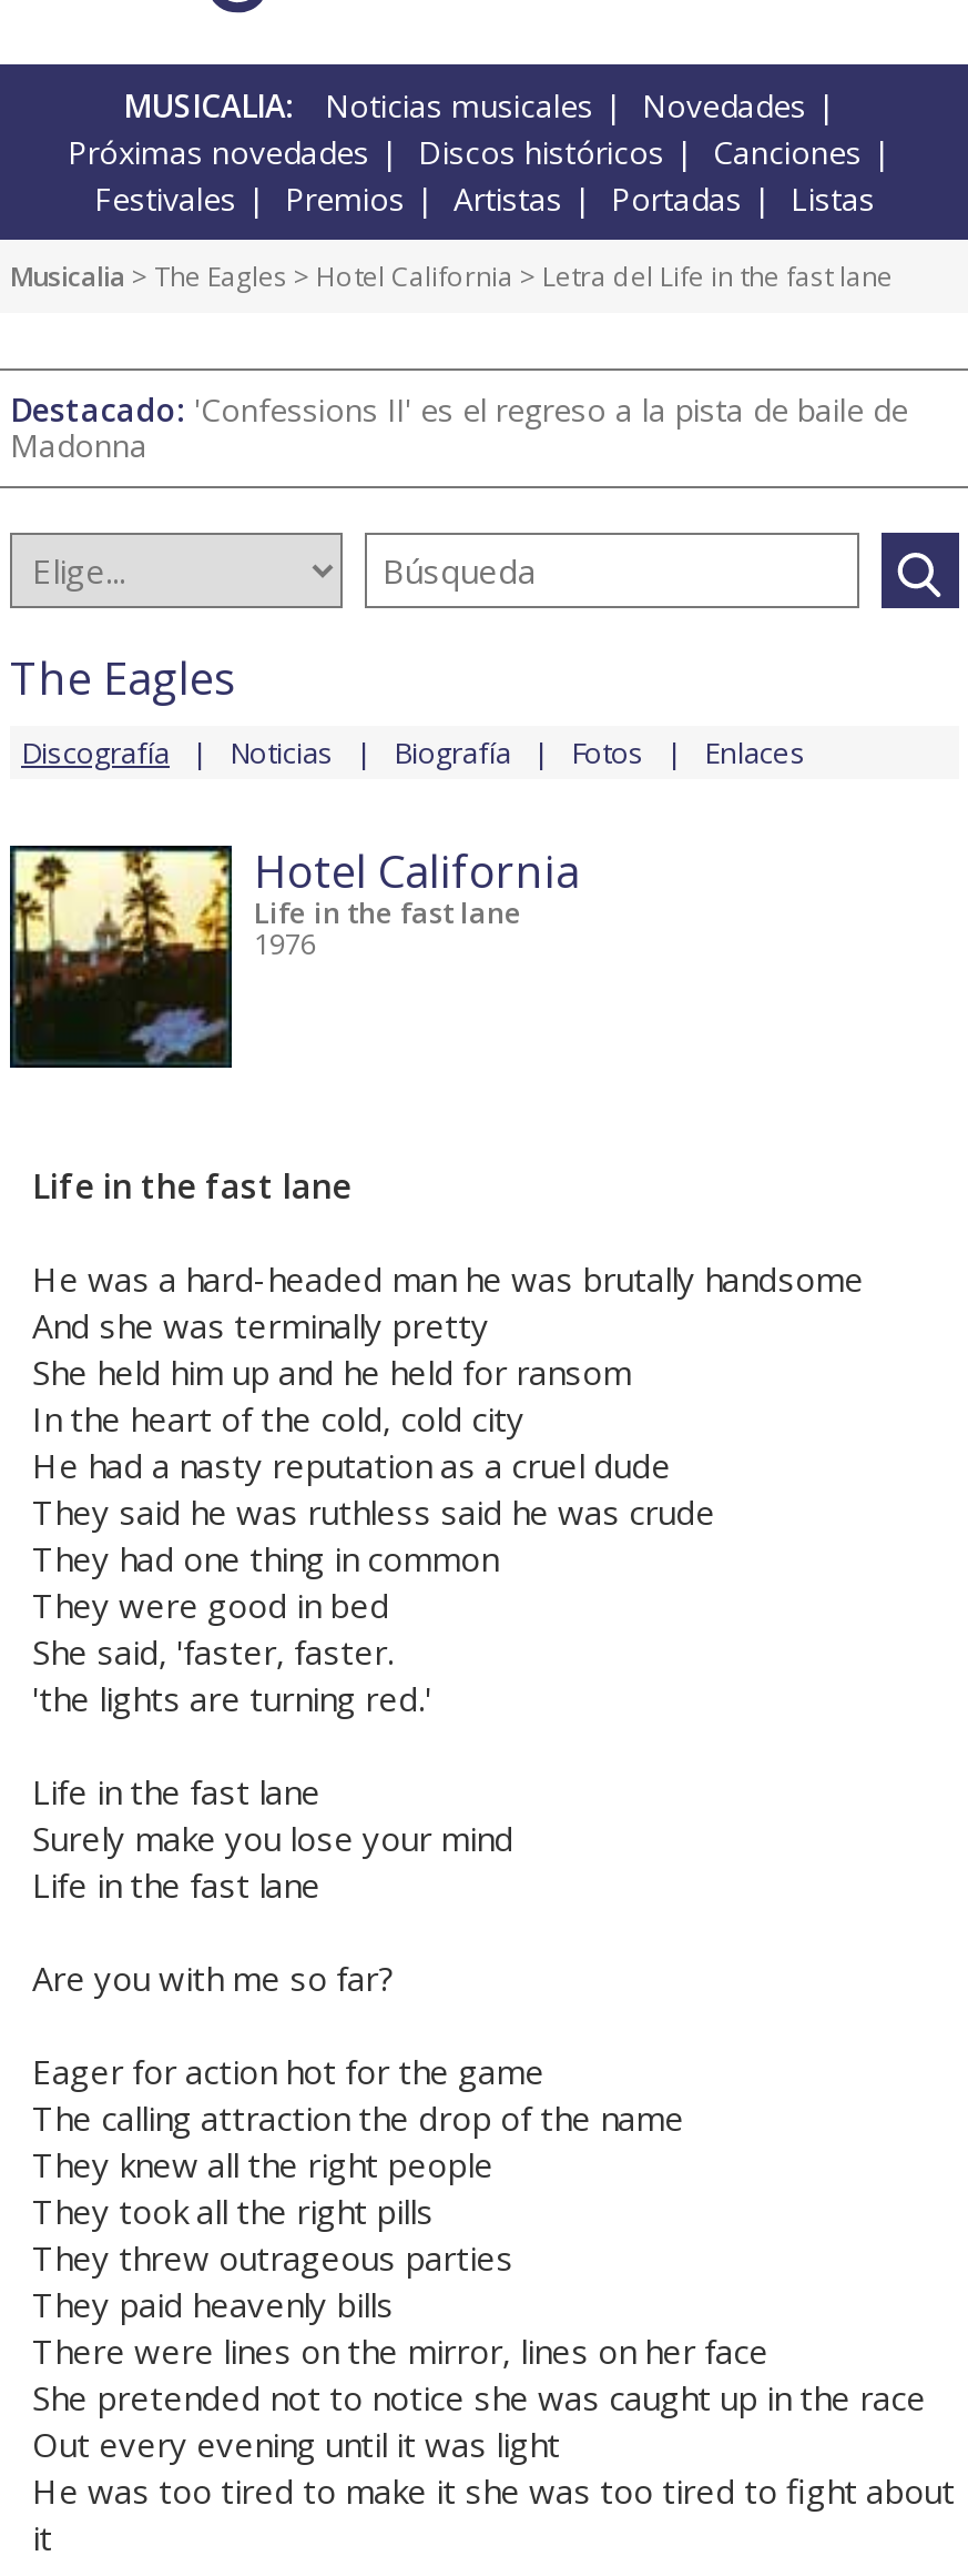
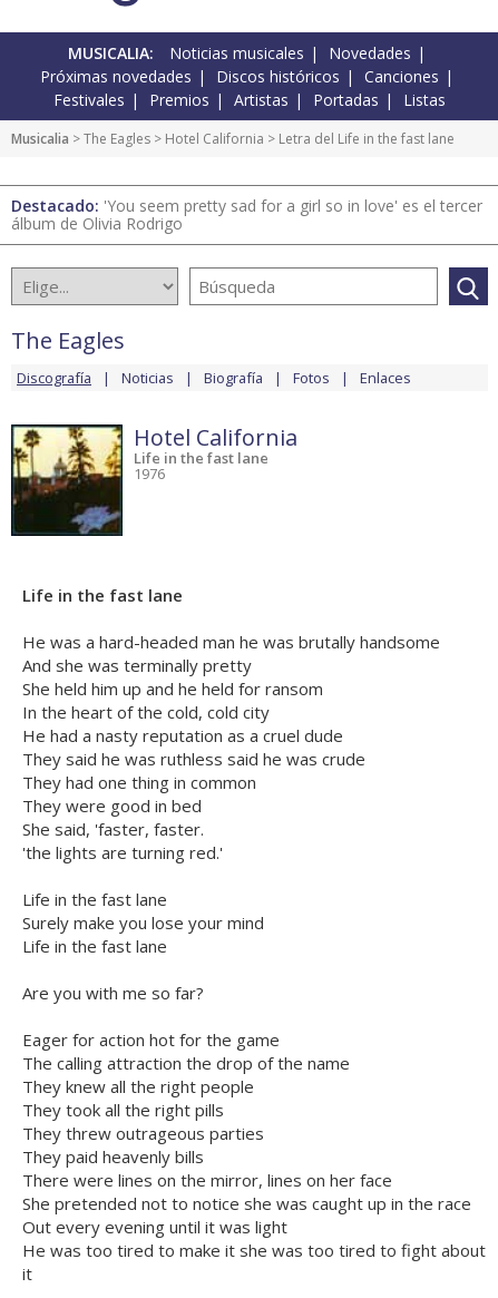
[10,389,908,467] Destacado: 'Confessions II' es el regreso a la pista de baile de | Madonna -> [11,195,482,234] Destacado: 'You seem pretty sad for a girl so in love' es el tercer | álbum de Olivia Rodrigo

